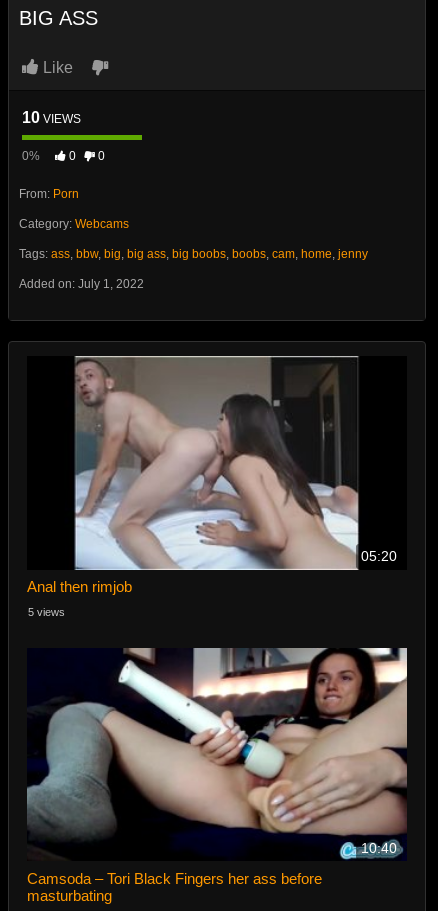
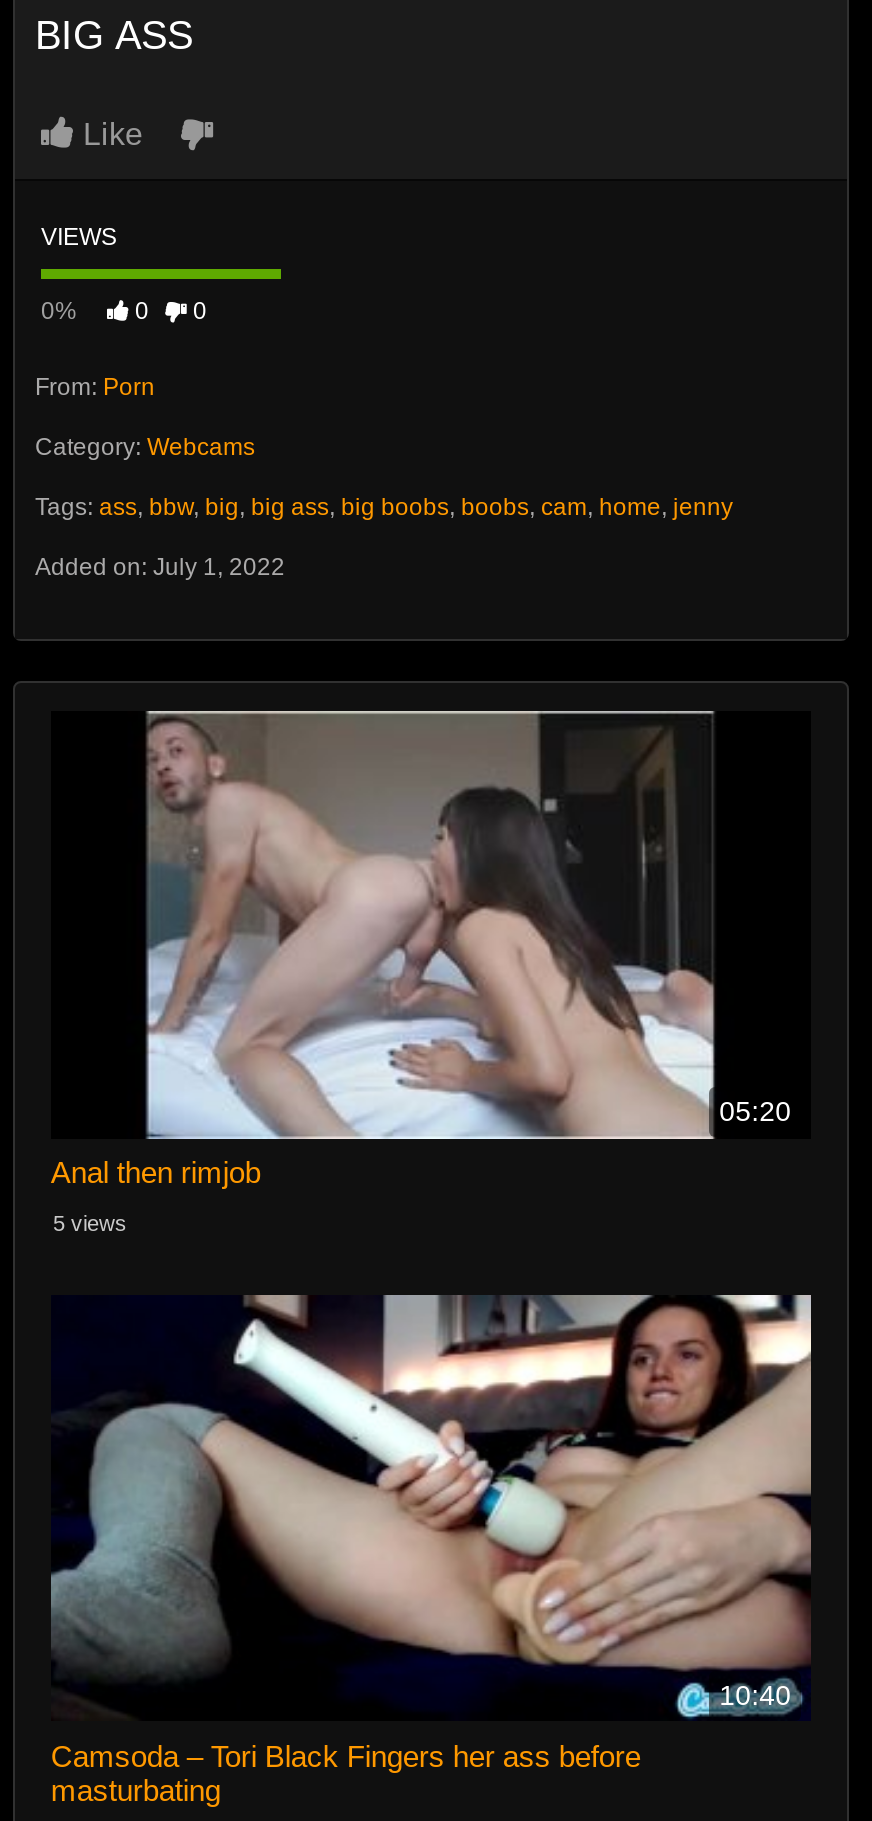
[22,109,81,126] 10 VIEWS -> [41,223,117,251] VIEWS

